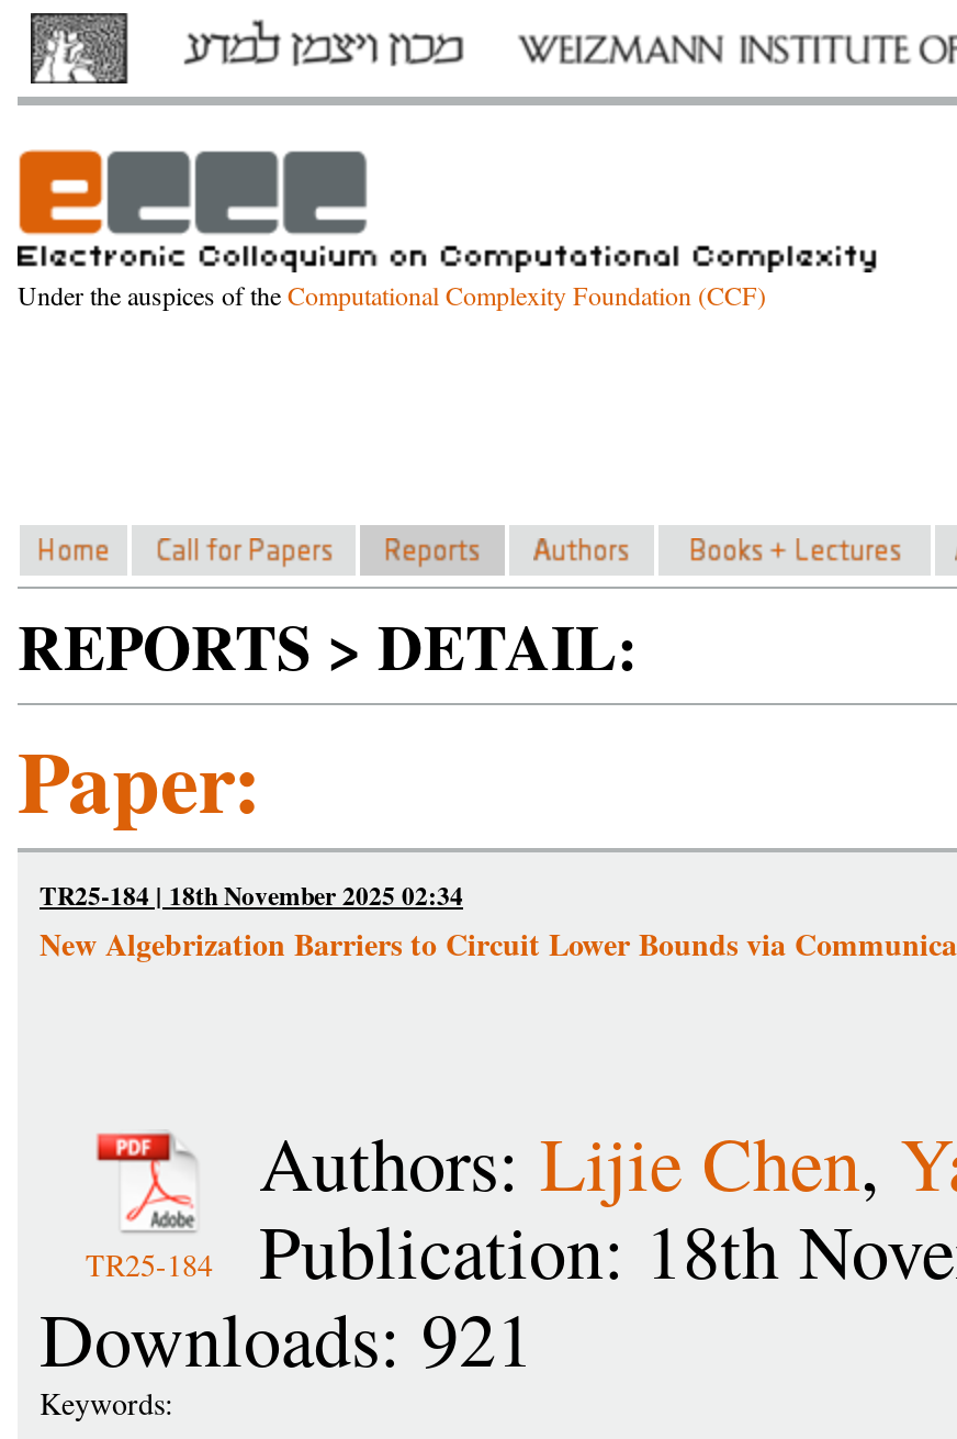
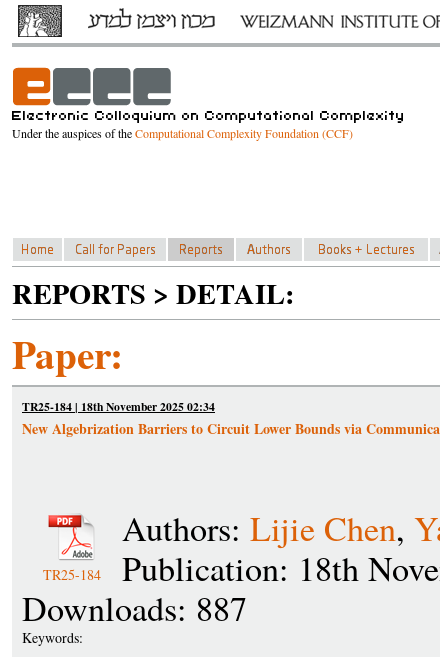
[40,1287,533,1388] Downloads: 921 -> [22,585,247,631] Downloads: 887

